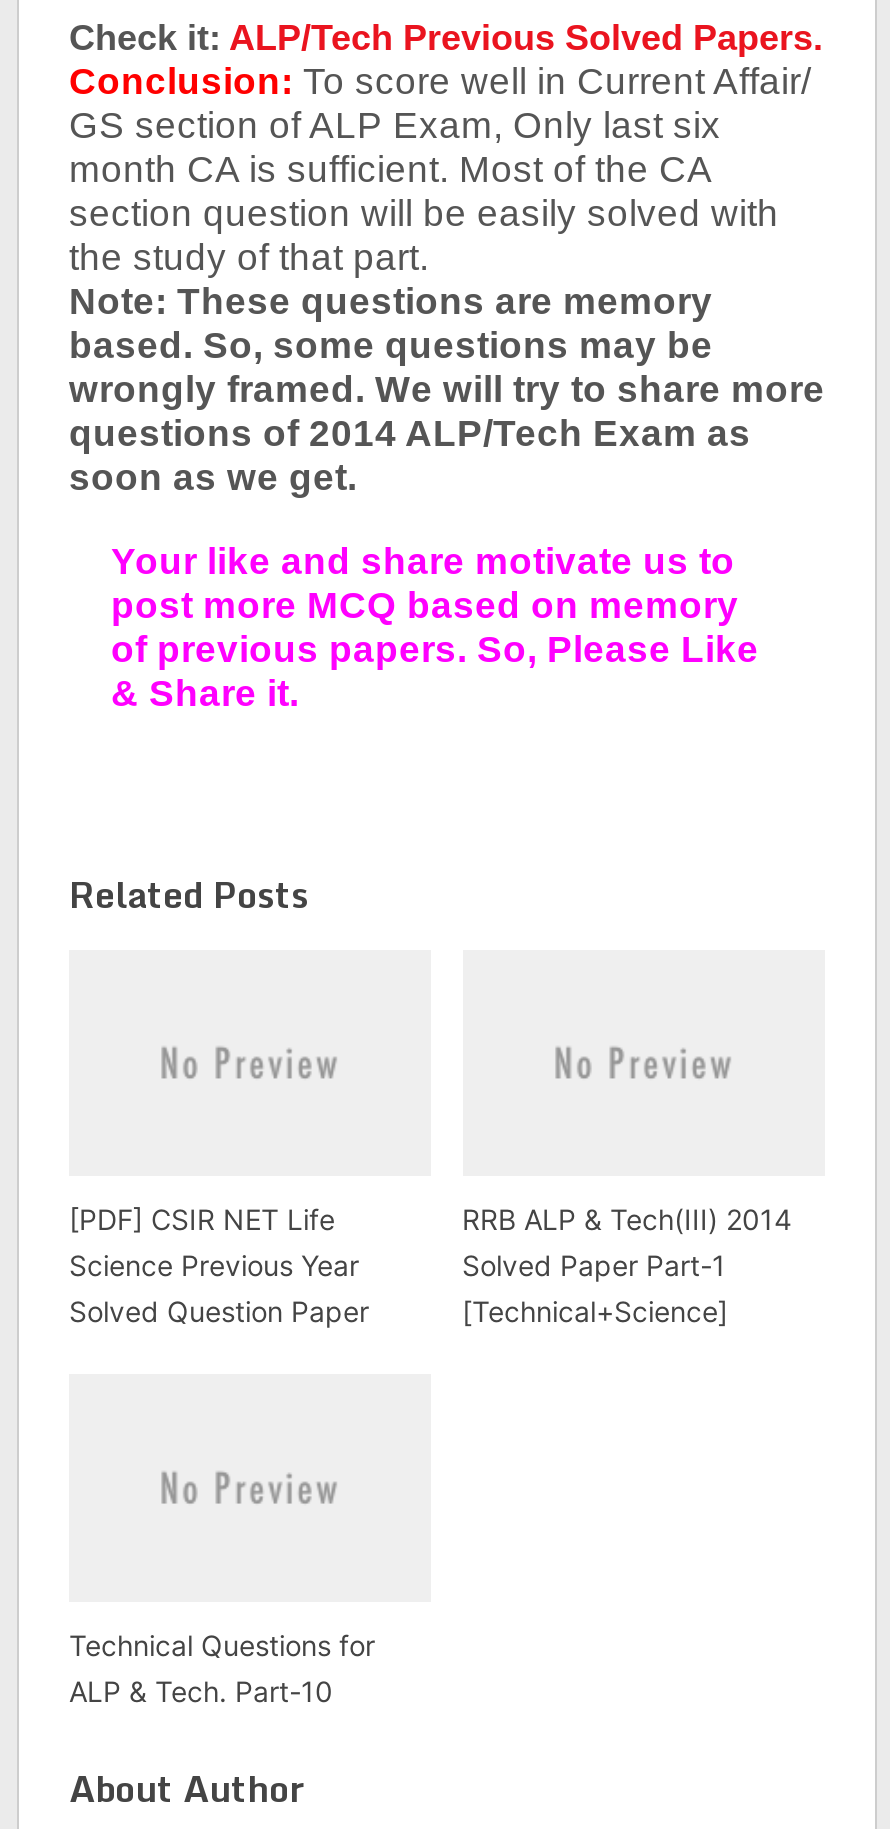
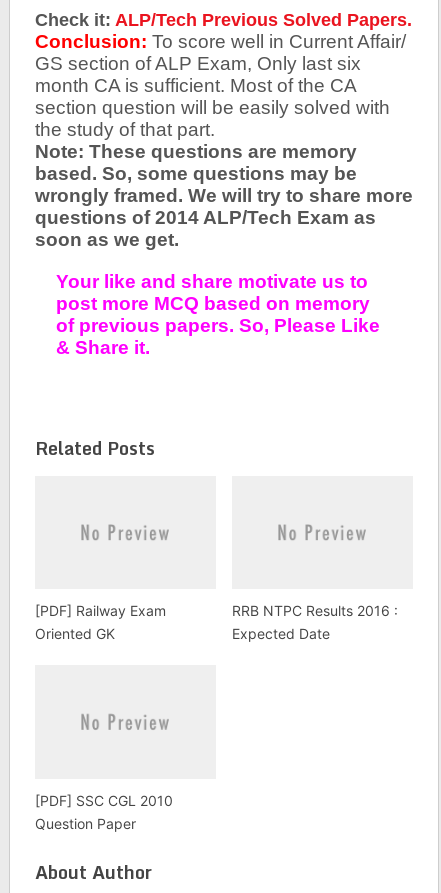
[69,1203,369,1329] [PDF] CSIR NET Life | Science Previous Year | Solved Question Paper -> [35,602,166,642] [PDF] Railway Exam | Oriented GK
[462,1203,792,1329] RRB ALP & Tech(III) 2014 | Solved Paper Part-1 | [Technical+Science] -> [231,602,397,642] RRB NTPC Results 2016 : | Expected Date
[69,1628,375,1708] Technical Questions for | ALP & Tech. Part-10 -> [35,792,173,832] [PDF] SSC CGL 2010 | Question Paper

